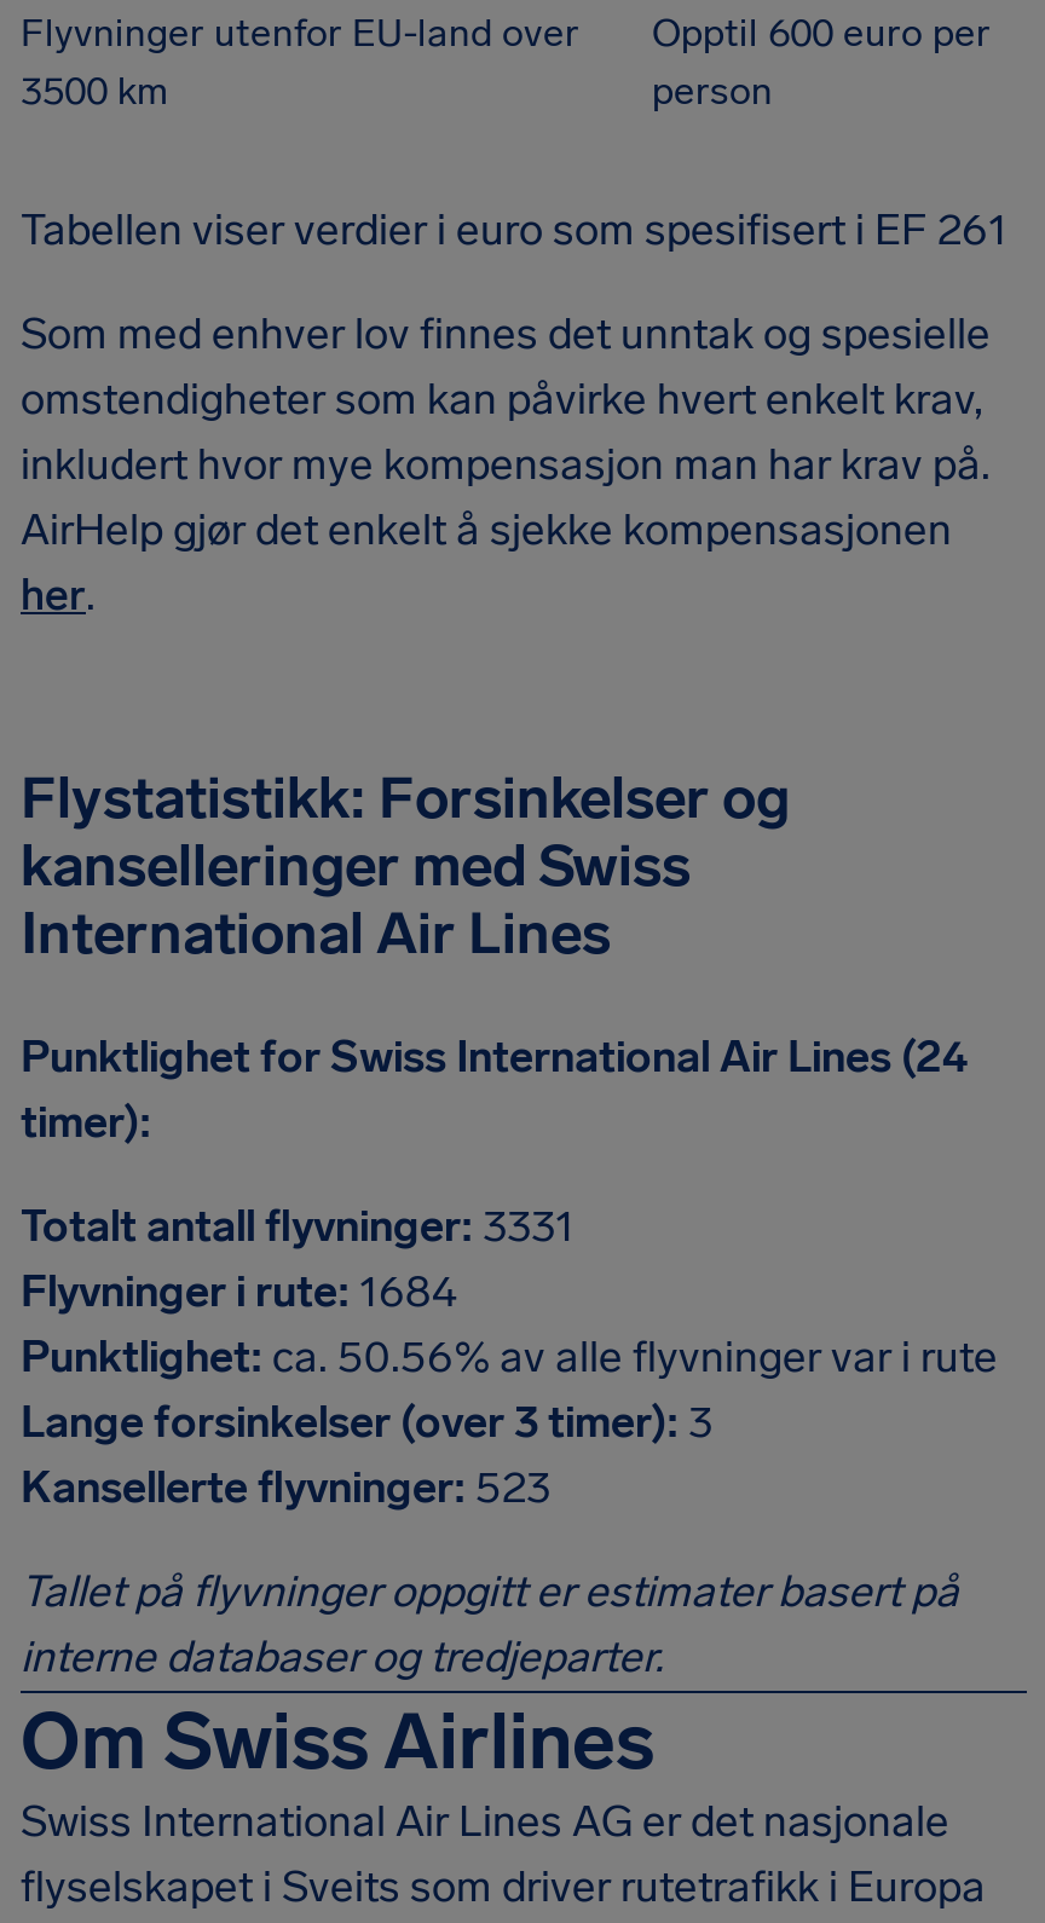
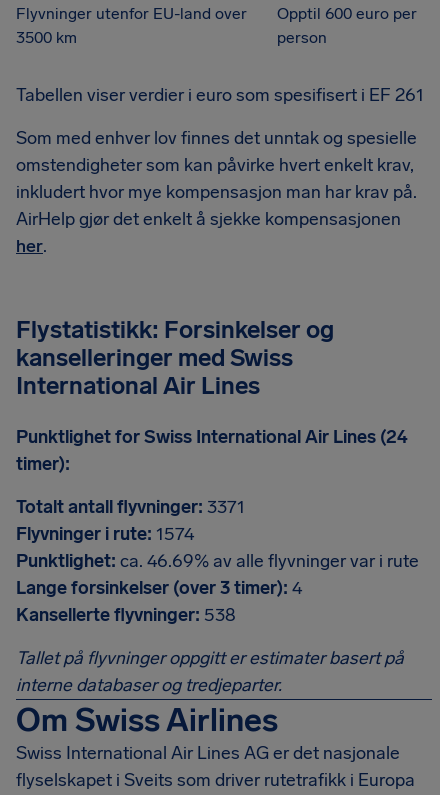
[21,1200,575,1253] Totalt antall flyvninger: 3331 -> [16,496,245,518] Totalt antall flyvninger: 3371
[21,1265,456,1318] Flyvninger i rute: 1684 -> [16,523,194,545] Flyvninger i rute: 1574
[21,1330,998,1384] Punktlighet: ca. 50.56% av alle flyvninger var i rute -> [16,550,419,572] Punktlighet: ca. 46.69% av alle flyvninger var i rute
[21,1396,712,1449] Lange forsinkelser (over 3 timer): 3 -> [16,577,302,599] Lange forsinkelser (over 3 timer): 4
[21,1461,550,1514] Kansellerte flyvninger: 523 -> [16,604,236,626] Kansellerte flyvninger: 538

